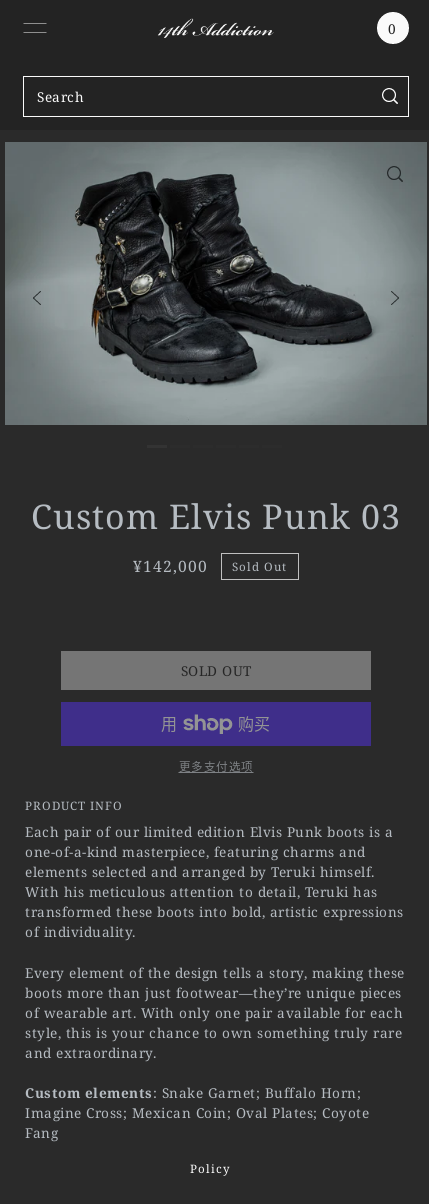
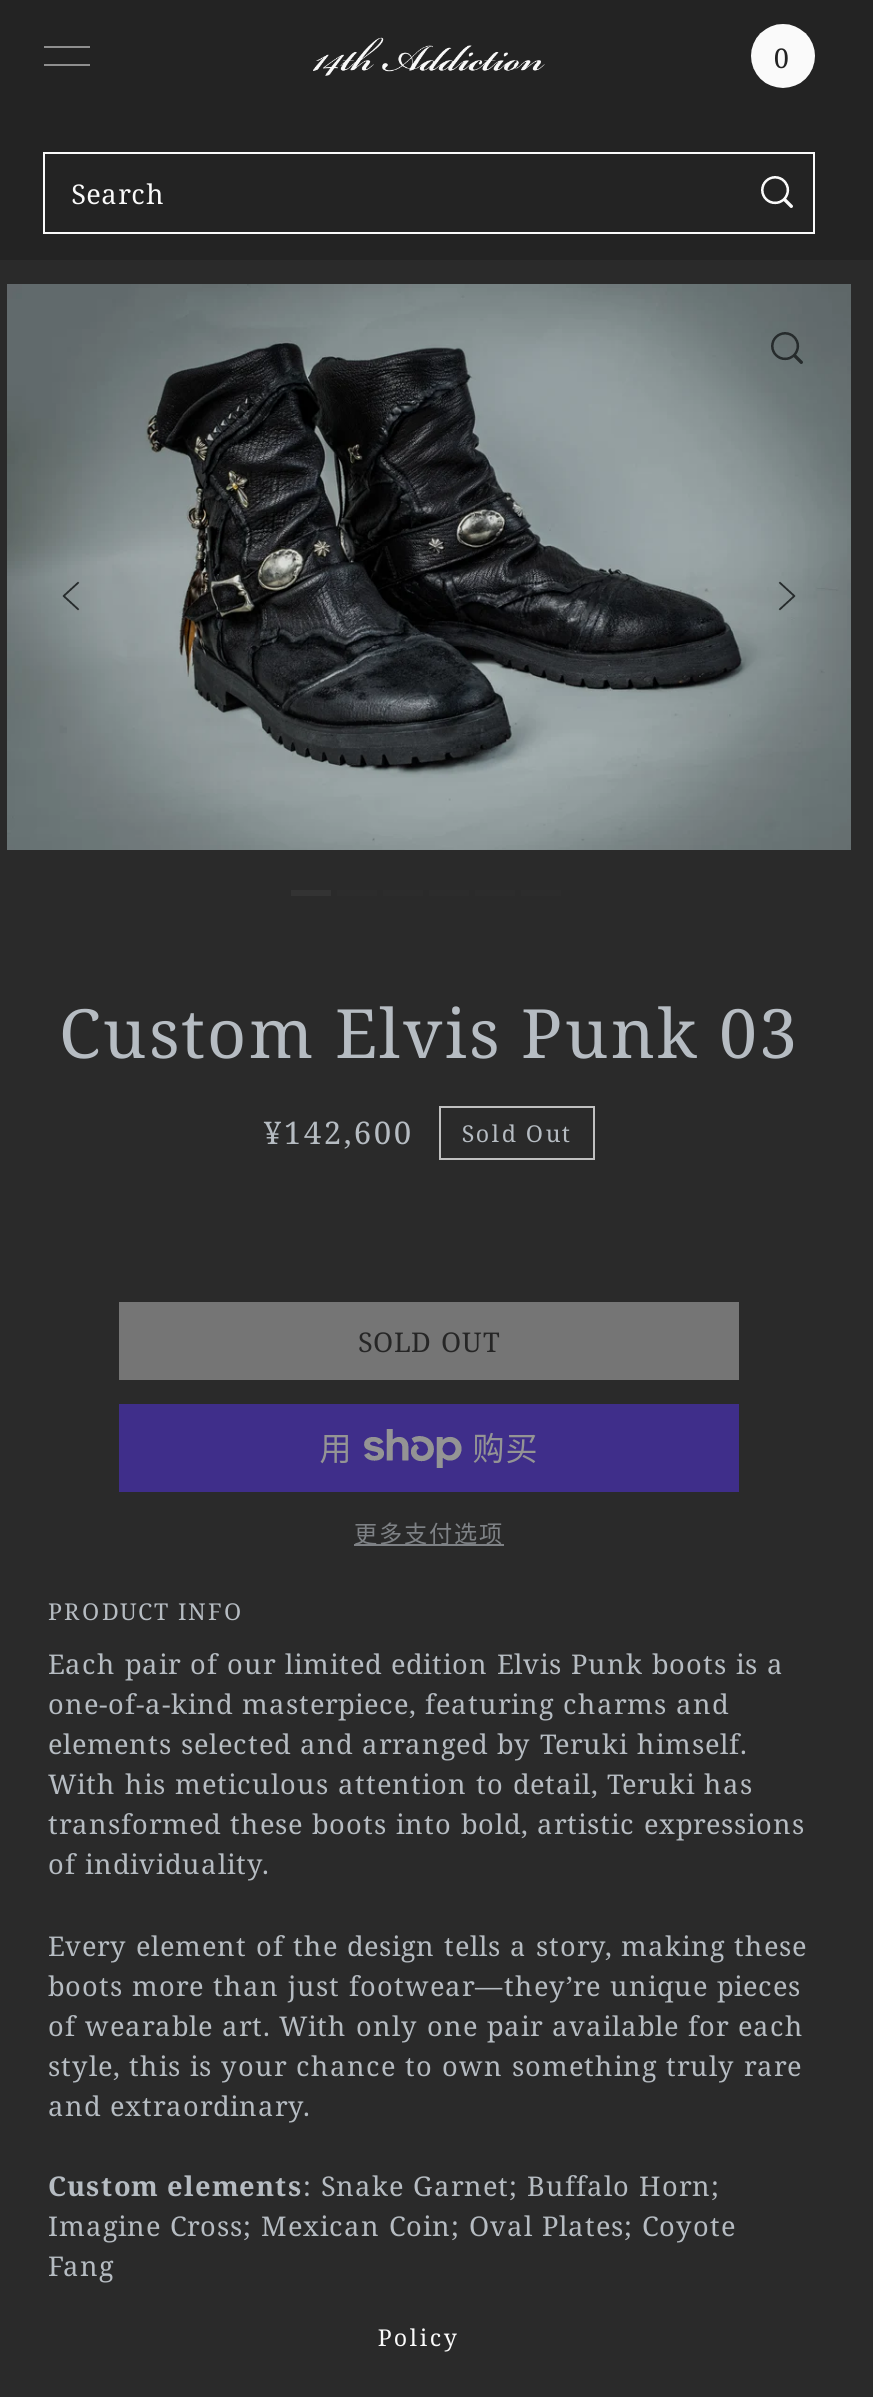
[133,555,287,577] ¥142,000 Sold Out -> [264,1109,572,1153] ¥142,600 Sold Out

